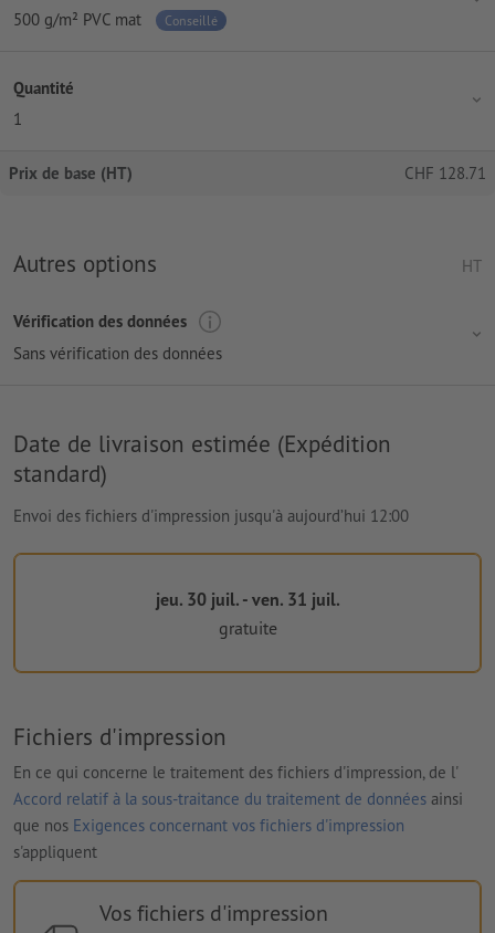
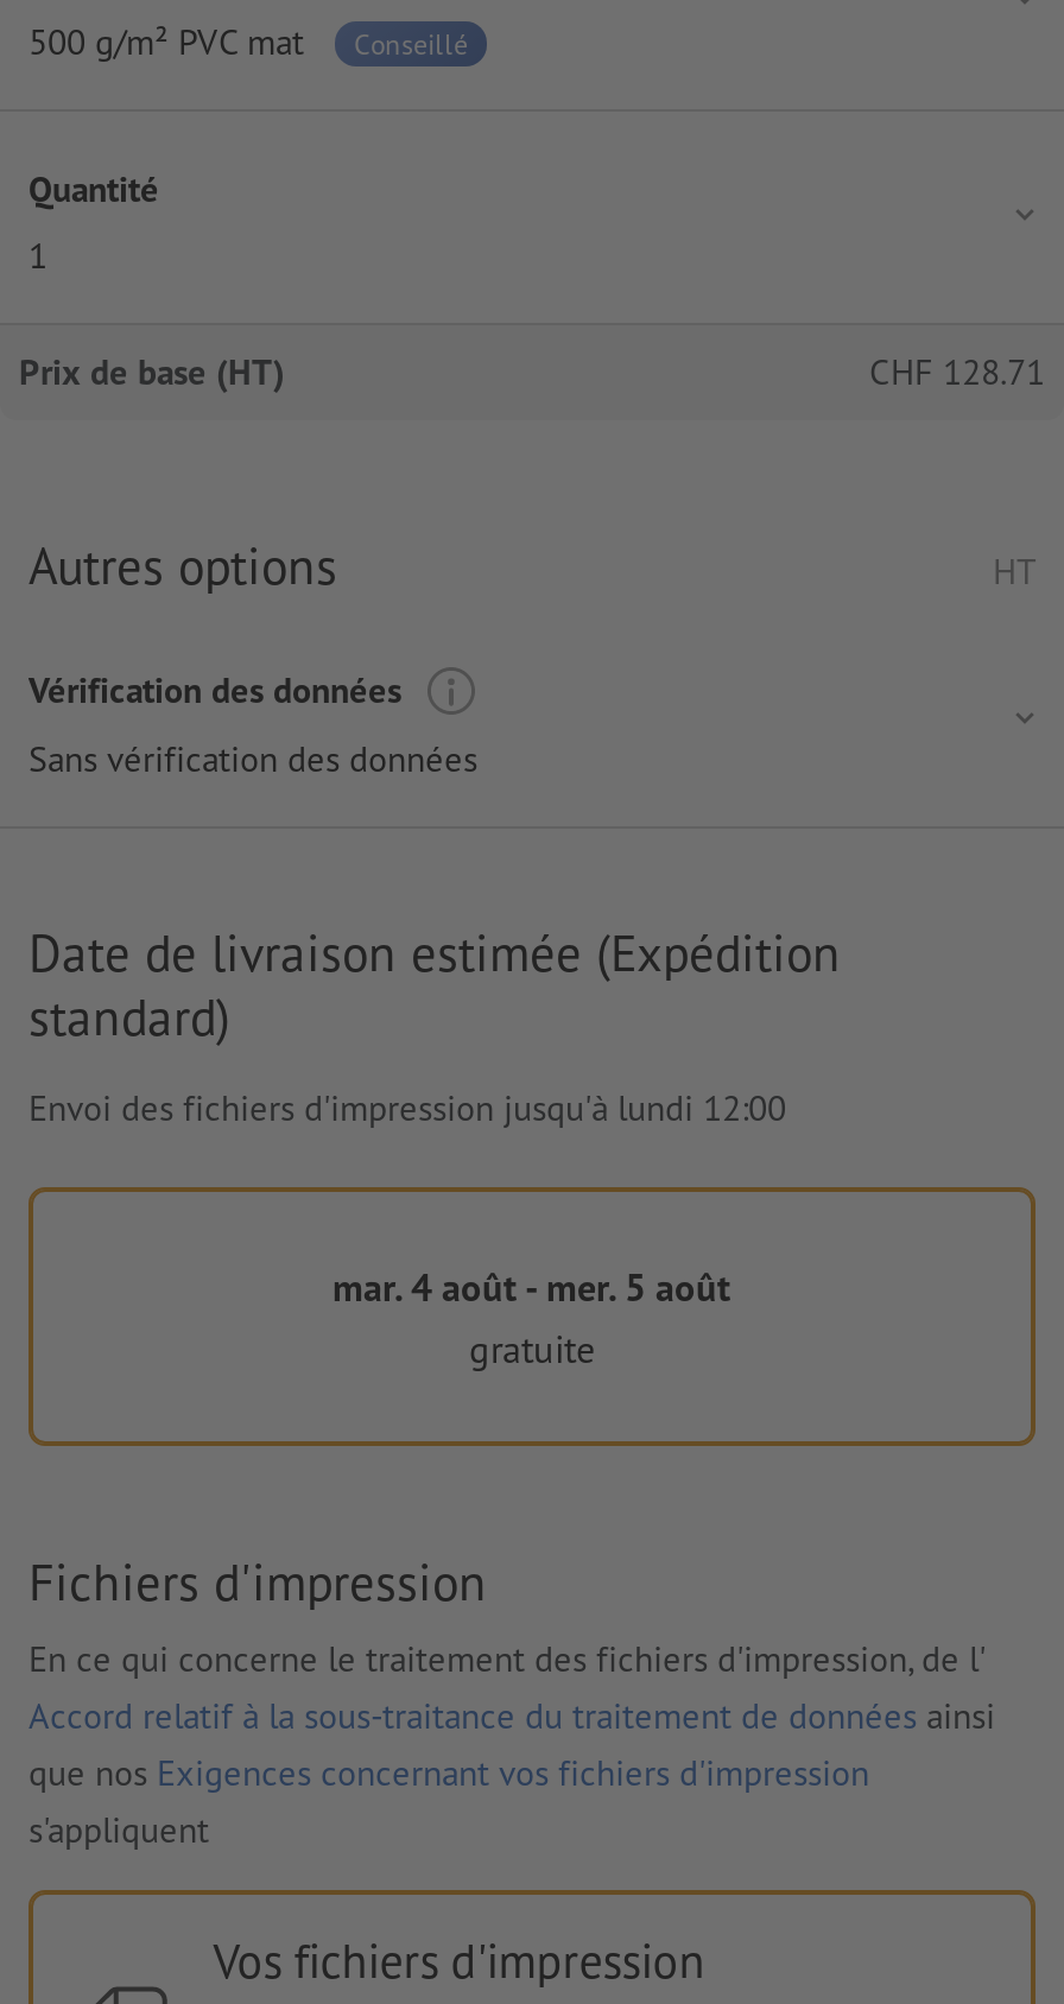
[13,505,409,526] Envoi des fichiers d'impression jusqu'à aujourd’hui 12:00 -> [28,1085,786,1130] Envoi des fichiers d'impression jusqu'à lundi 12:00
[155,588,340,610] jeu. 30 juil. - ven. 31 juil. -> [332,1263,731,1310] mar. 4 août - mer. 5 août

